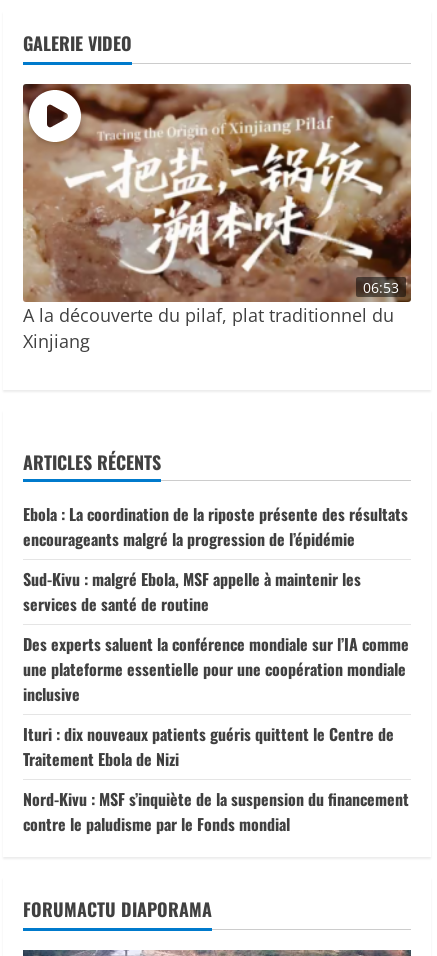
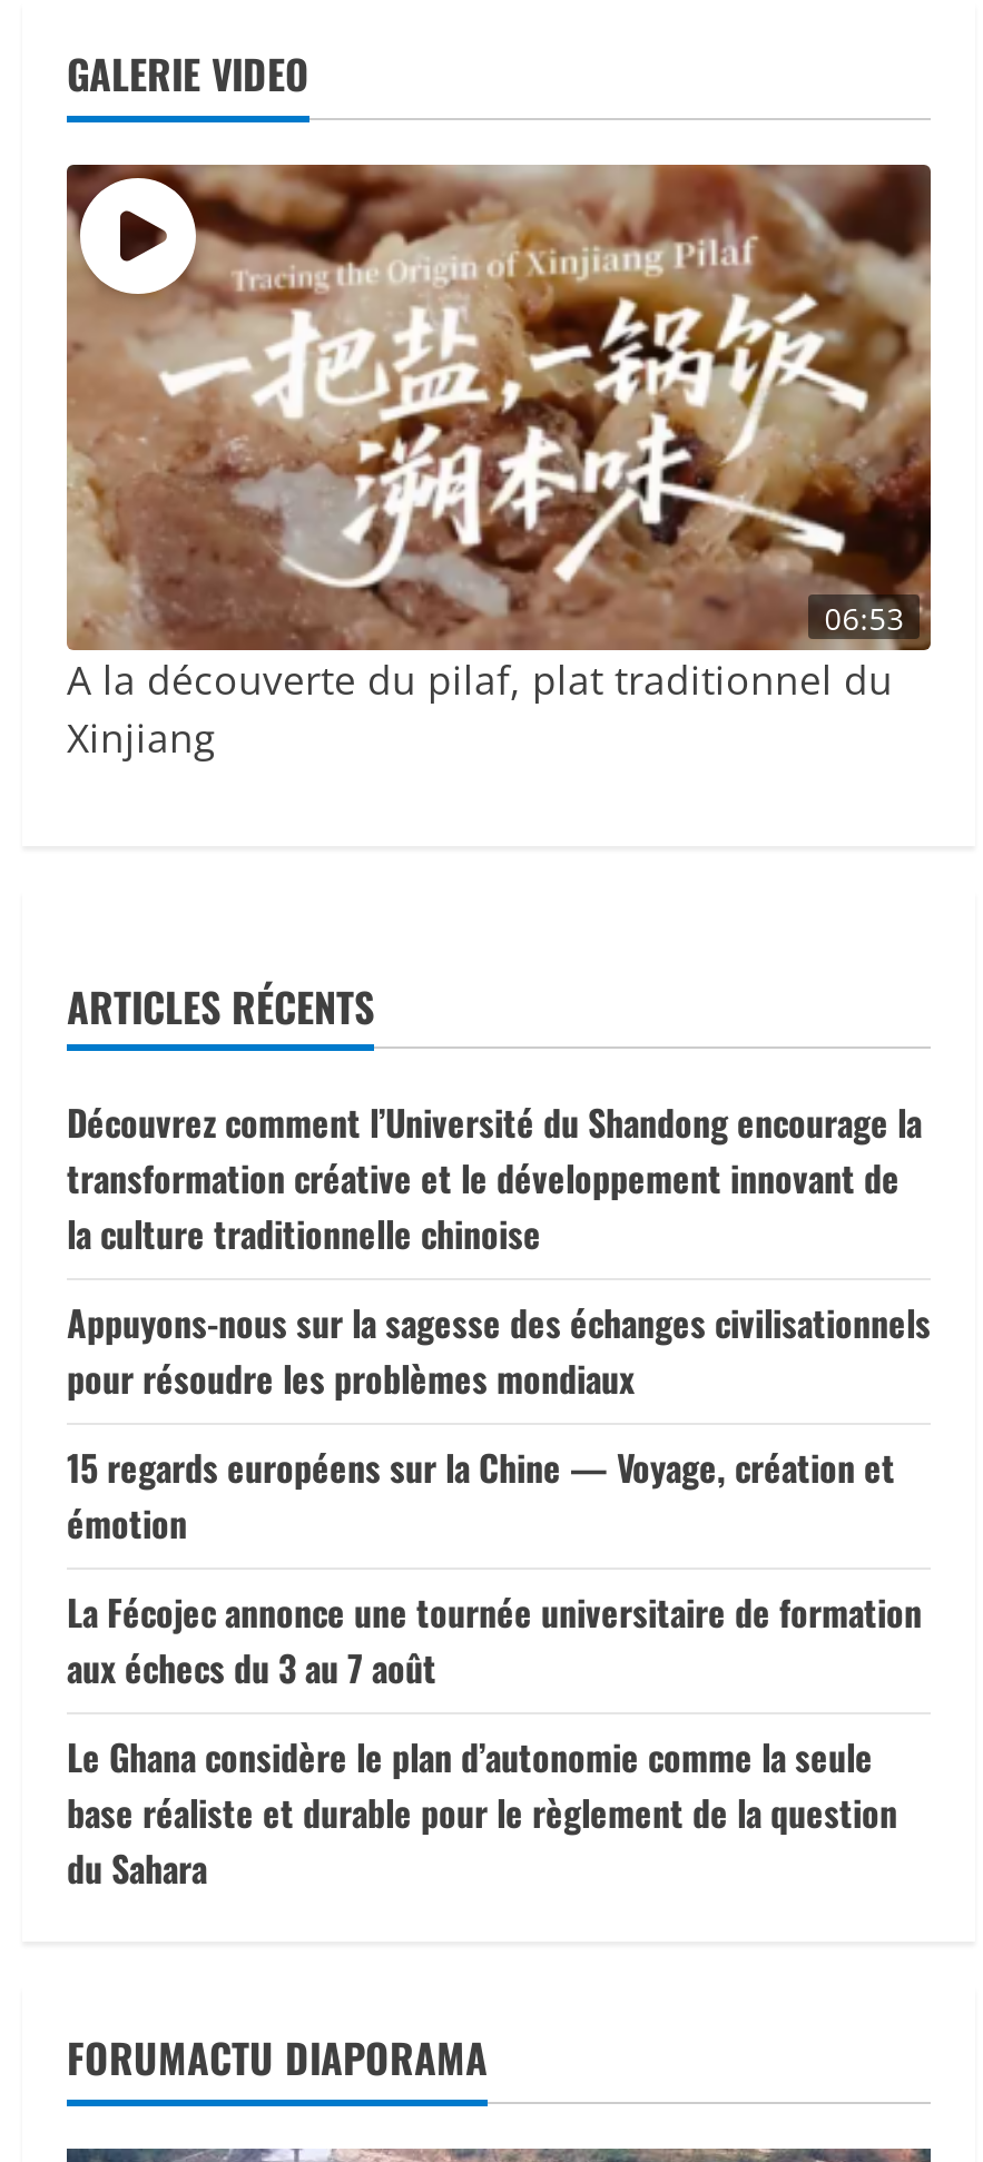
[23,502,408,551] Ebola : La coordination de la riposte présente des résultats | encourageants malgré la progression de l’épidémie -> [67,1095,922,1260] Découvrez comment l’Université du Shandong encourage la | transformation créative et le développement innovant de | la culture traditionnelle chinoise
[23,567,361,616] Sud-Kivu : malgré Ebola, MSF appelle à maintenir les | services de santé de routine -> [67,1296,931,1405] Appuyons-nous sur la sagesse des échanges civilisationnels | pour résoudre les problèmes mondiaux
[23,632,409,706] Des experts saluent la conférence mondiale sur l’IA comme | une plateforme essentielle pour une coopération mondiale | inclusive -> [67,1441,895,1550] 15 regards européens sur la Chine — Voyage, création et | émotion
[23,722,394,771] Ituri : dix nouveaux patients guéris quittent le Centre de | Traitement Ebola de Nizi -> [67,1585,922,1694] La Fécojec annonce une tournée universitaire de formation | aux échecs du 3 au 7 août
[23,787,409,836] Nord-Kivu : MSF s’inquiète de la suspension du financement | contre le paludisme par le Fonds mondial -> [67,1730,897,1895] Le Ghana considère le plan d’autonomie comme la seule | base réaliste et durable pour le règlement de la question | du Sahara

